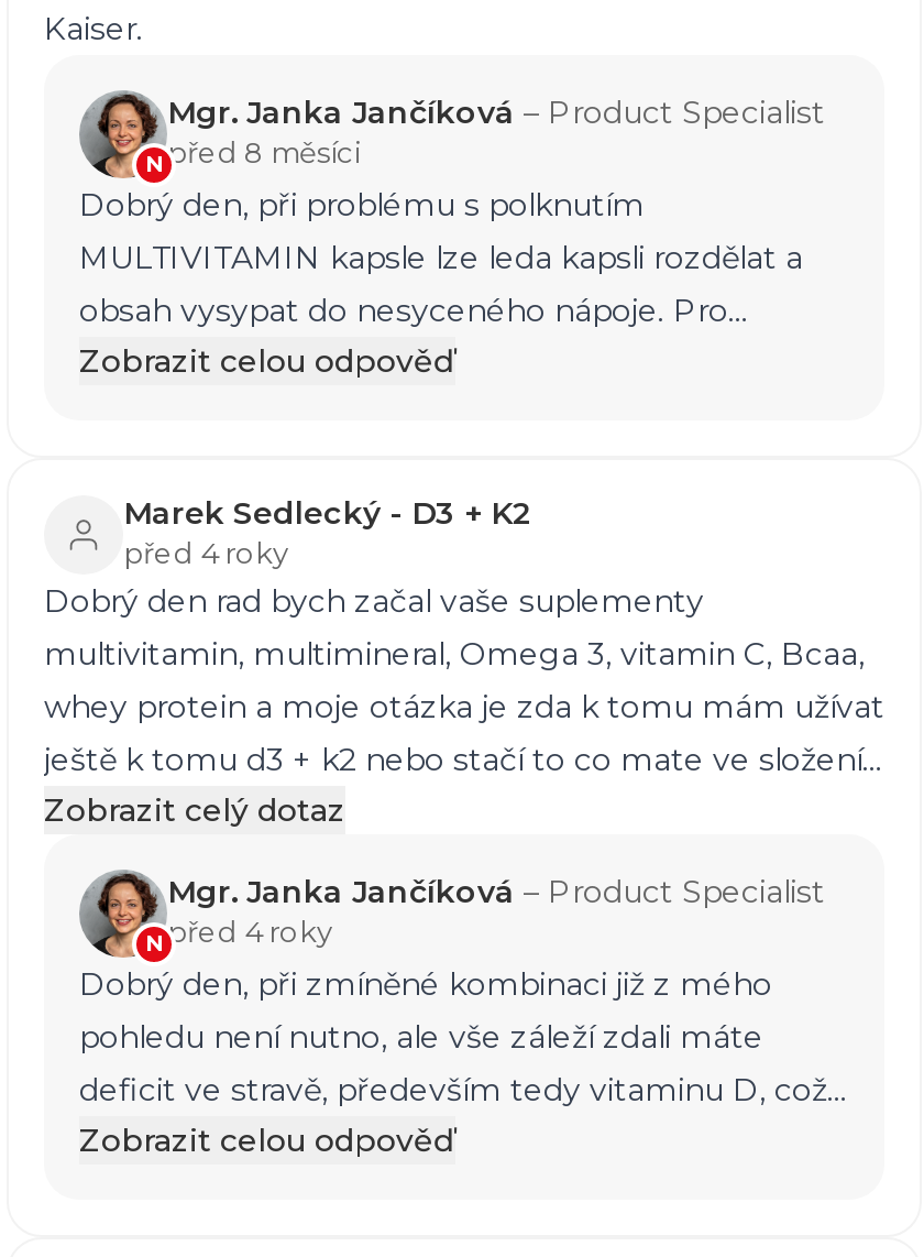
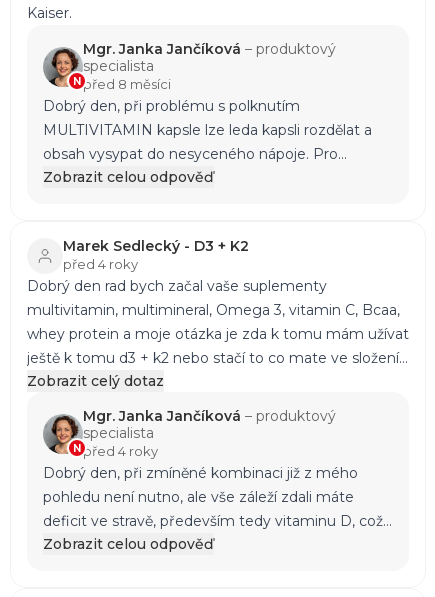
[167,92,825,132] Mgr. Janka Jančíková – Product Specialist -> [83,40,336,75] Mgr. Janka Jančíková – produktový | specialista
[167,871,825,911] Mgr. Janka Jančíková – Product Specialist -> [83,407,336,442] Mgr. Janka Jančíková – produktový | specialista

